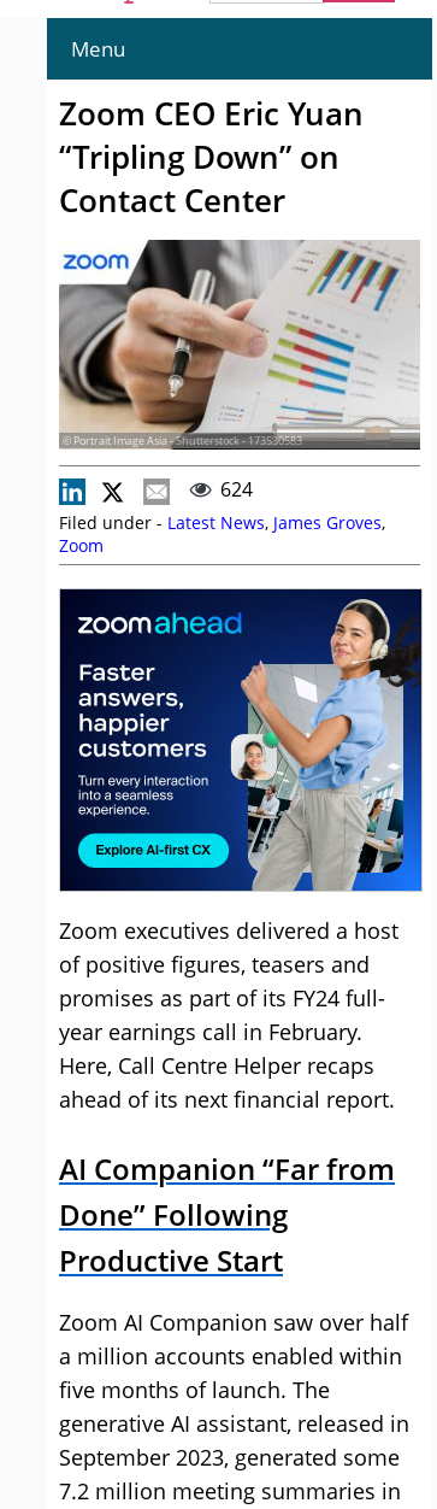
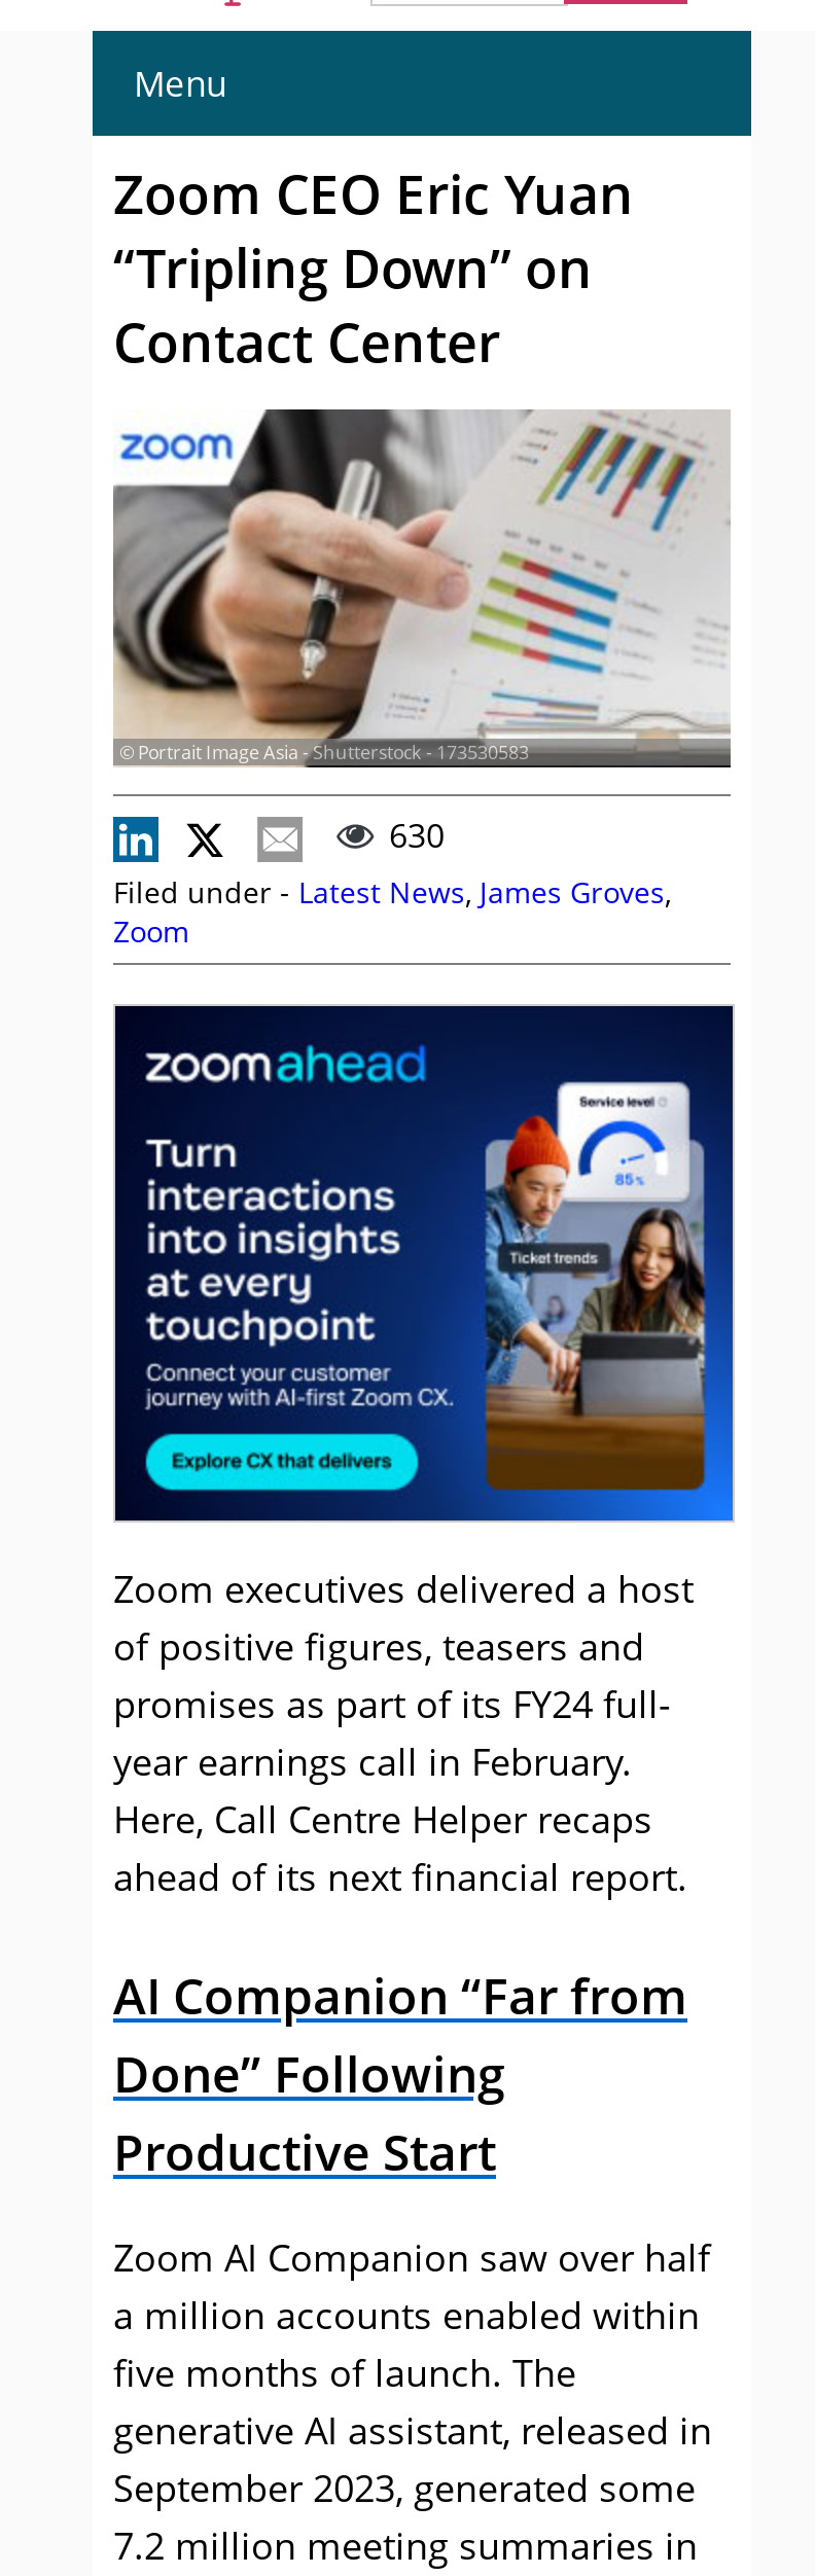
[220,476,253,503] 624 -> [389,813,445,858] 630
[78,598,421,892] [image] -> [144,1023,733,1523] [image]

